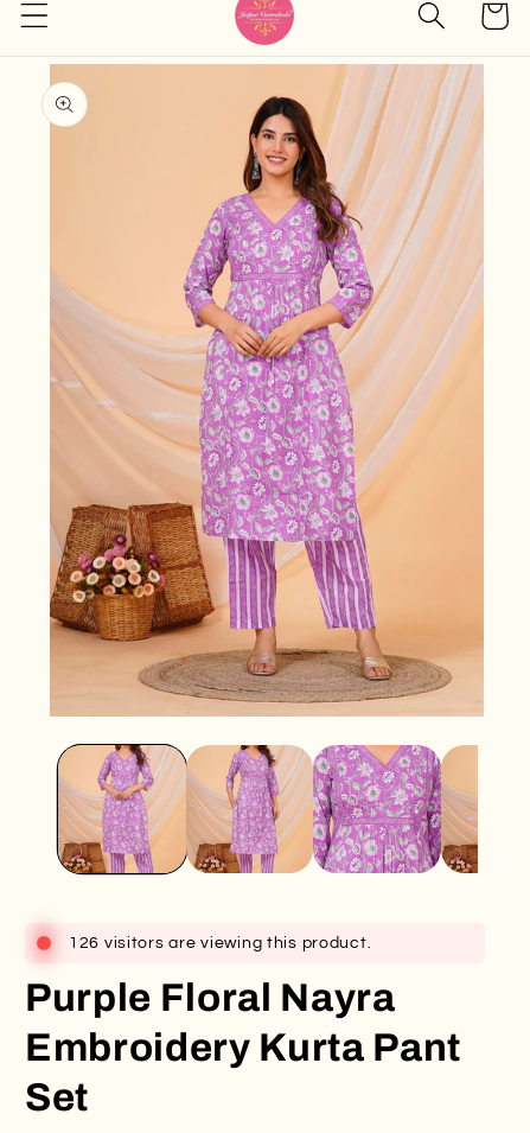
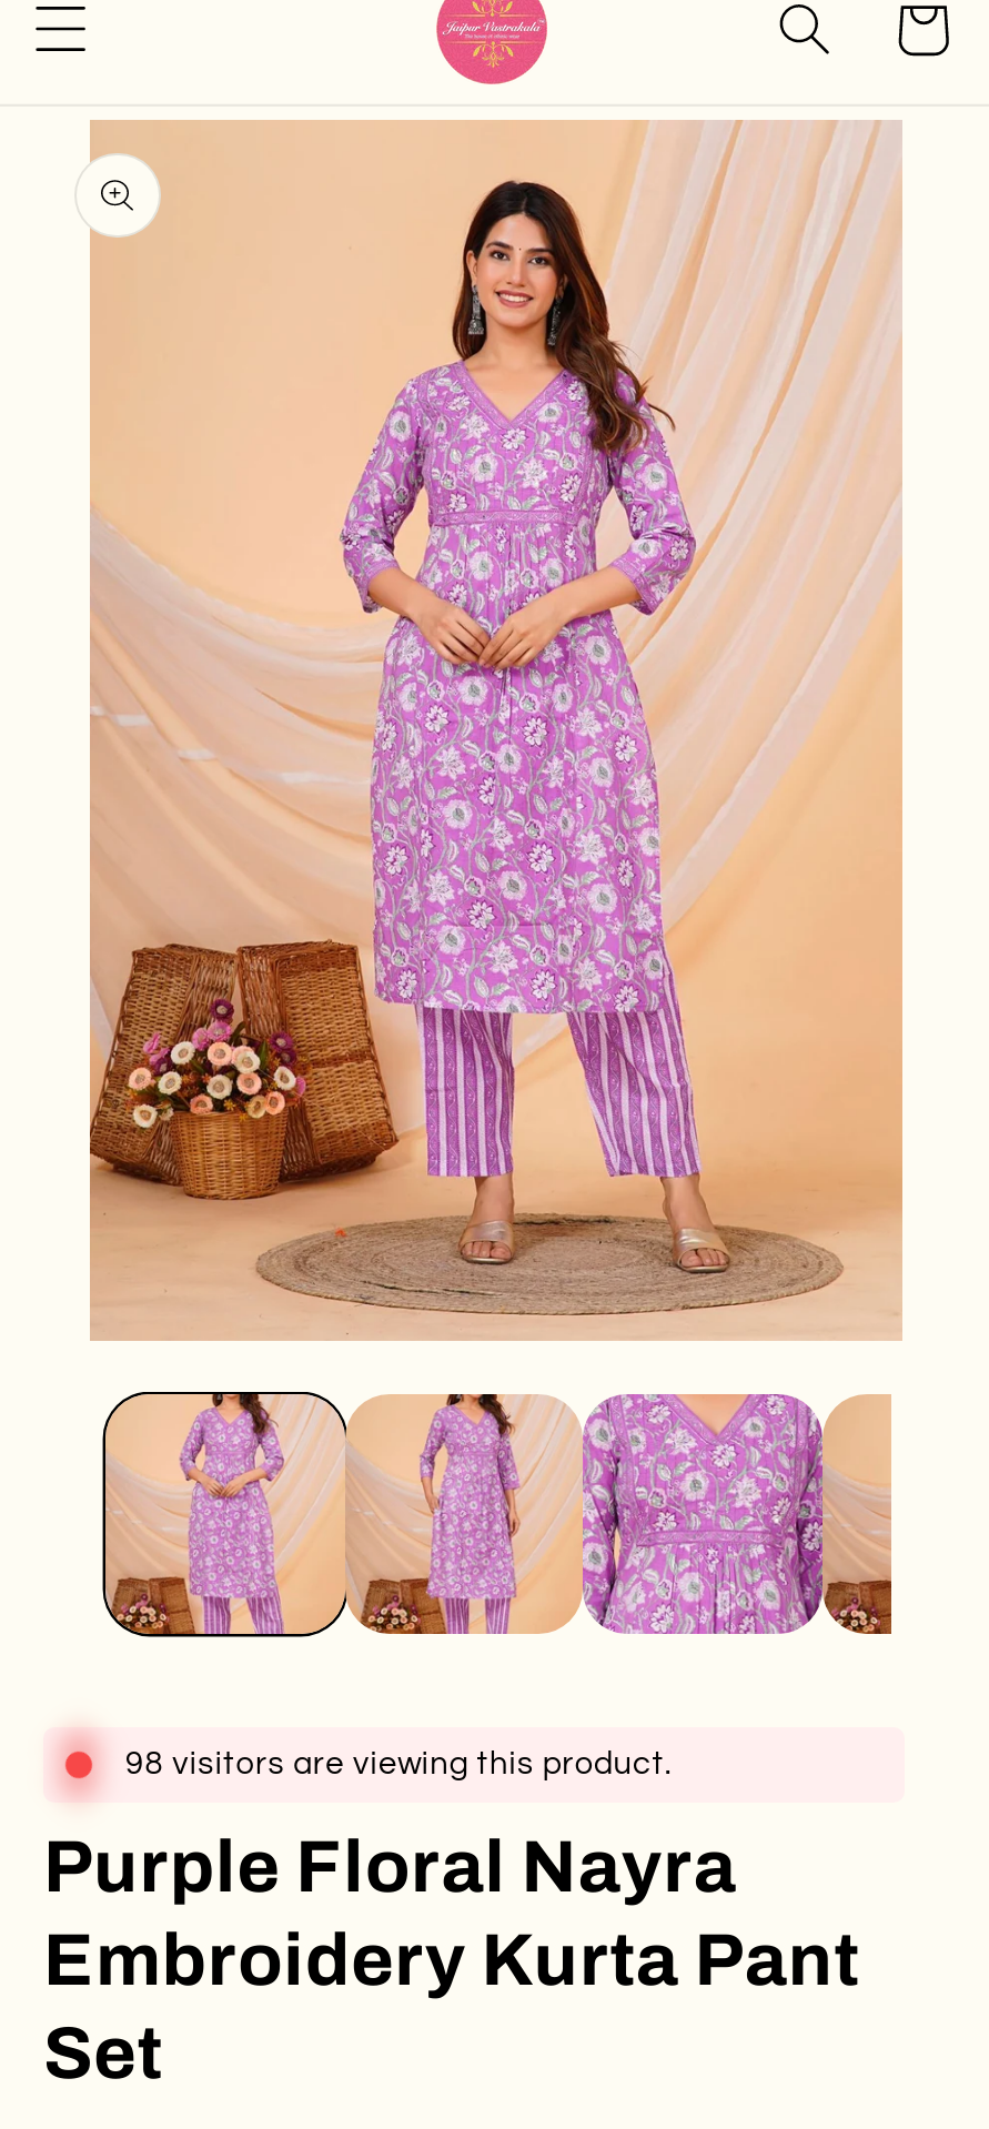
[69,934,372,951] 126 visitors are viewing this product. -> [125,1747,673,1780] 98 visitors are viewing this product.

